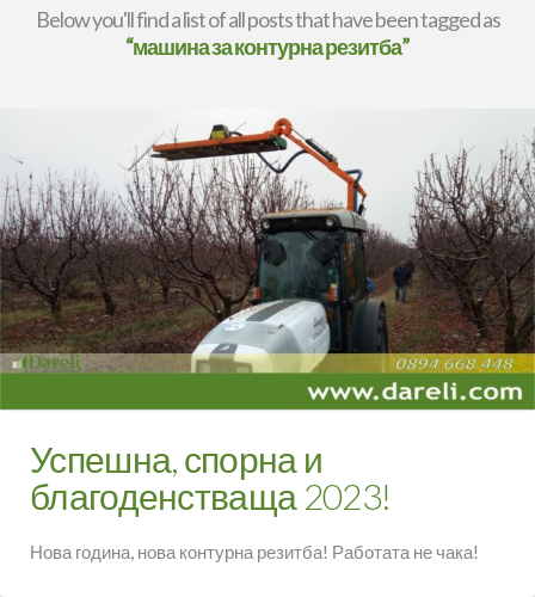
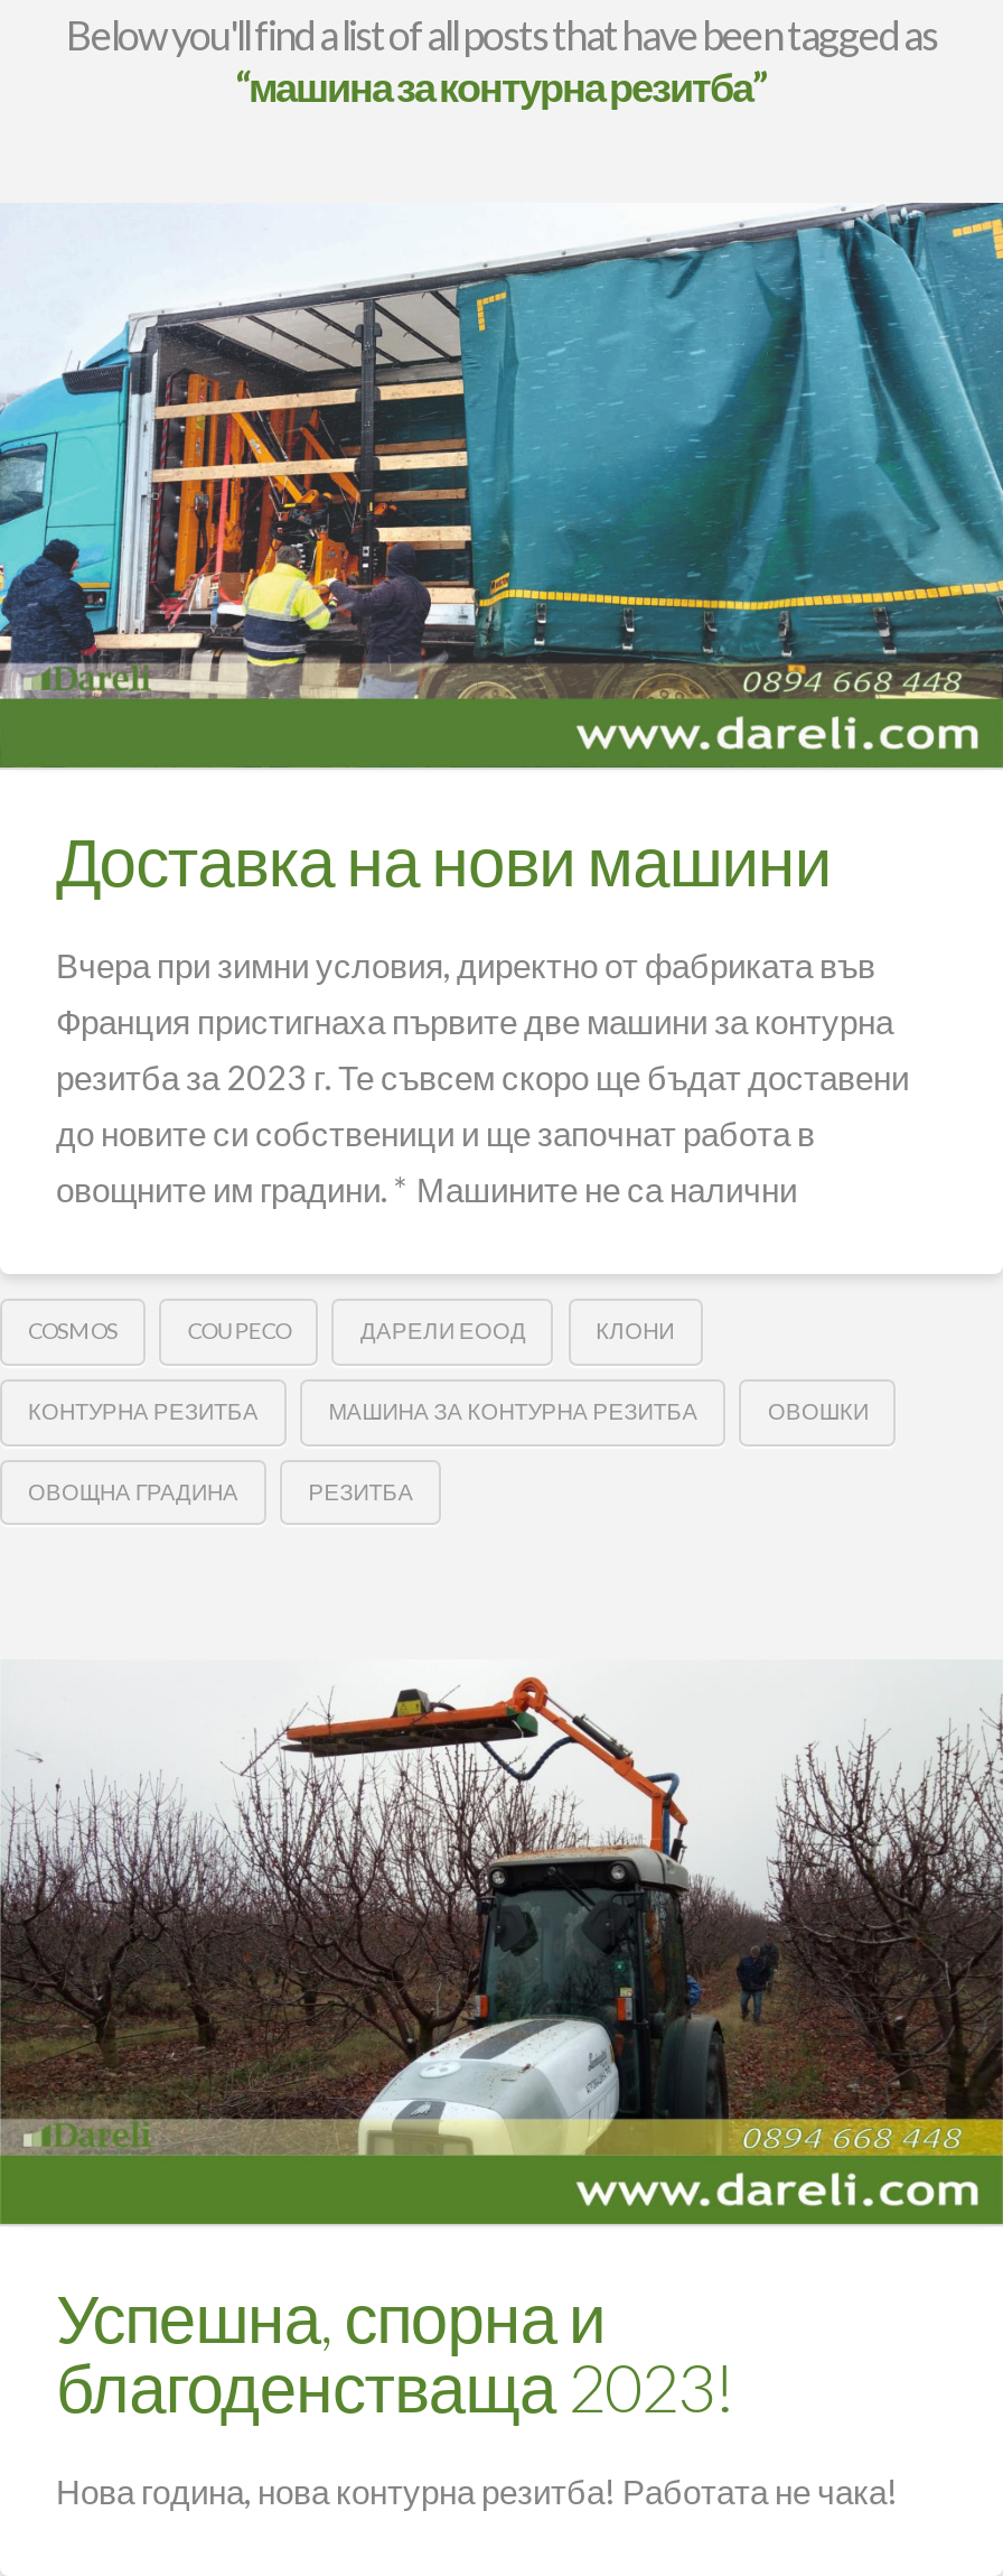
none -> [7,201,996,700] [image]
none -> [28,1317,868,1504] COSMOS | COUPECO | ДАРЕЛИ ЕООД | КЛОНИ | КОНТУРНА РЕЗИТБА | МАШИНА ЗА КОНТУРНА РЕЗИТБА | ОВОШКИ | ОВОЩНА ГРАДИНА | РЕЗИТБА
none -> [56,820,909,1209] Доставка на нови машини | Вчера при зимни условия, директно от фабриката във | Франция пристигнаха първите две машини за контурна | резитба за 2023 г. Те съвсем скоро ще бъдат доставени | до новите си собственици и ще започнат работа в | овощните им градини. * Машините не са налични

